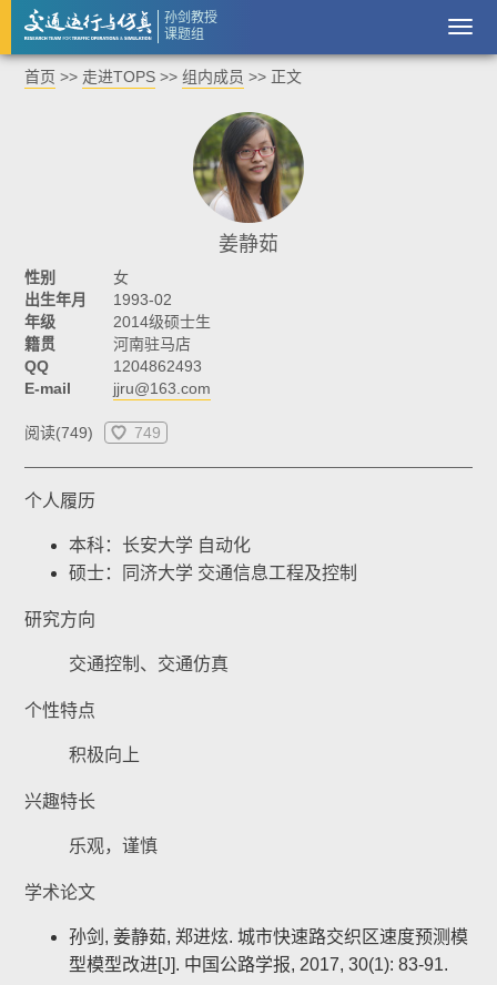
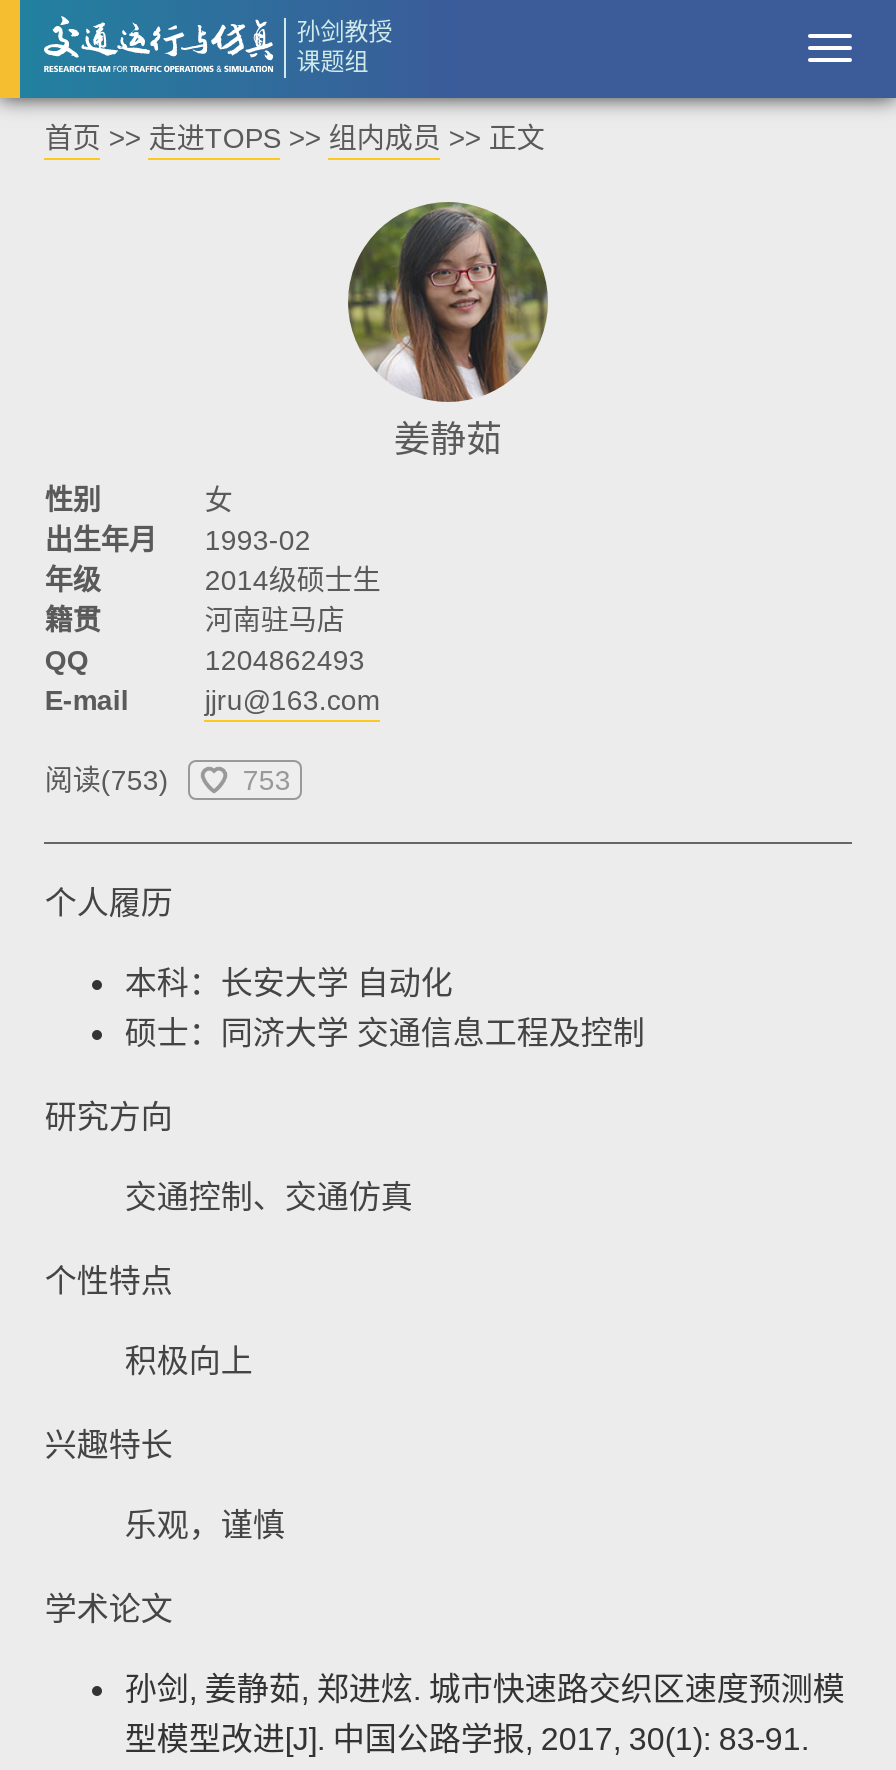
[25,424,94,441] 阅读(749) -> [45,764,169,796] 阅读(753)
[135,424,161,441] 749 -> [243,764,291,796] 753

